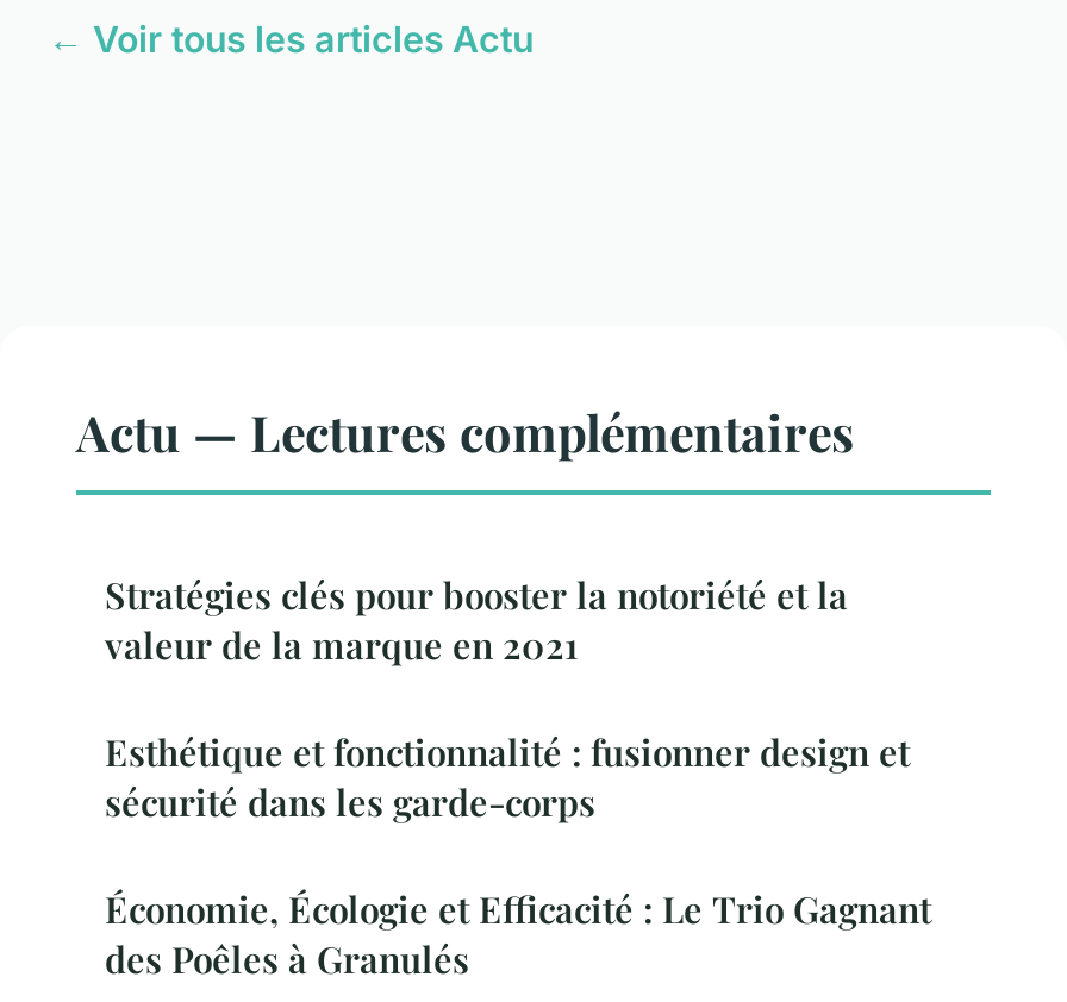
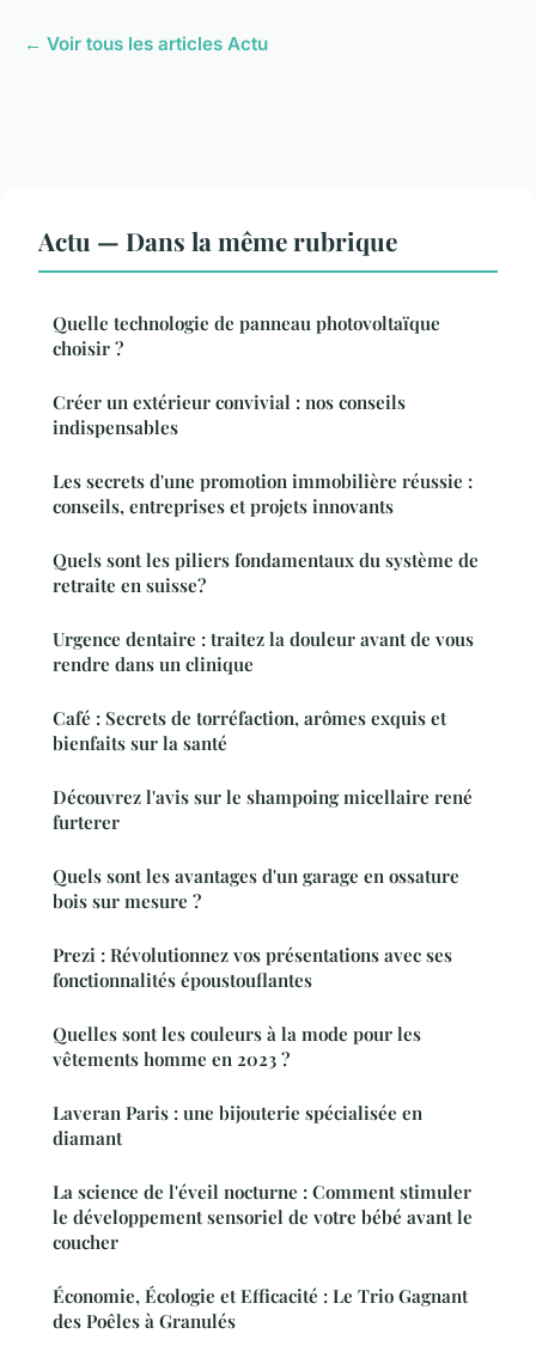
[76,396,910,825] Actu — Lectures complémentaires | Stratégies clés pour booster la notoriété et la | valeur de la marque en 2021 | Esthétique et fonctionnalité : fusionner design et | sécurité dans les garde-corps -> [38,223,479,1253] Actu — Dans la même rubrique | Quelle technologie de panneau photovoltaïque | choisir ? | Créer un extérieur convivial : nos conseils | indispensables | Les secrets d'une promotion immobilière réussie : | conseils, entreprises et projets innovants | Quels sont les piliers fondamentaux du système de | retraite en suisse? | Urgence dentaire : traitez la douleur avant de vous | rendre dans un clinique | Café : Secrets de torréfaction, arômes exquis et | bienfaits sur la santé | Découvrez l'avis sur le shampoing micellaire rené | furterer | Quels sont les avantages d'un garage en ossature | bois sur mesure ? | Prezi : Révolutionnez vos présentations avec ses | fonctionnalités époustouflantes | Quelles sont les couleurs à la mode pour les | vêtements homme en 2023 ? | Laveran Paris : une bijouterie spécialisée en | diamant | La science de l'éveil nocturne : Comment stimuler | le développement sensoriel de votre bébé avant le | coucher

